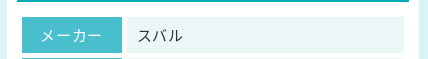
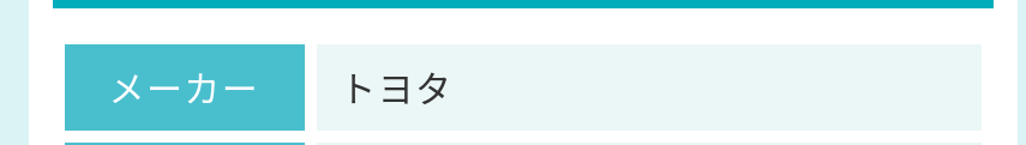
[137,23,184,44] スバル -> [340,60,453,110] トヨタ

